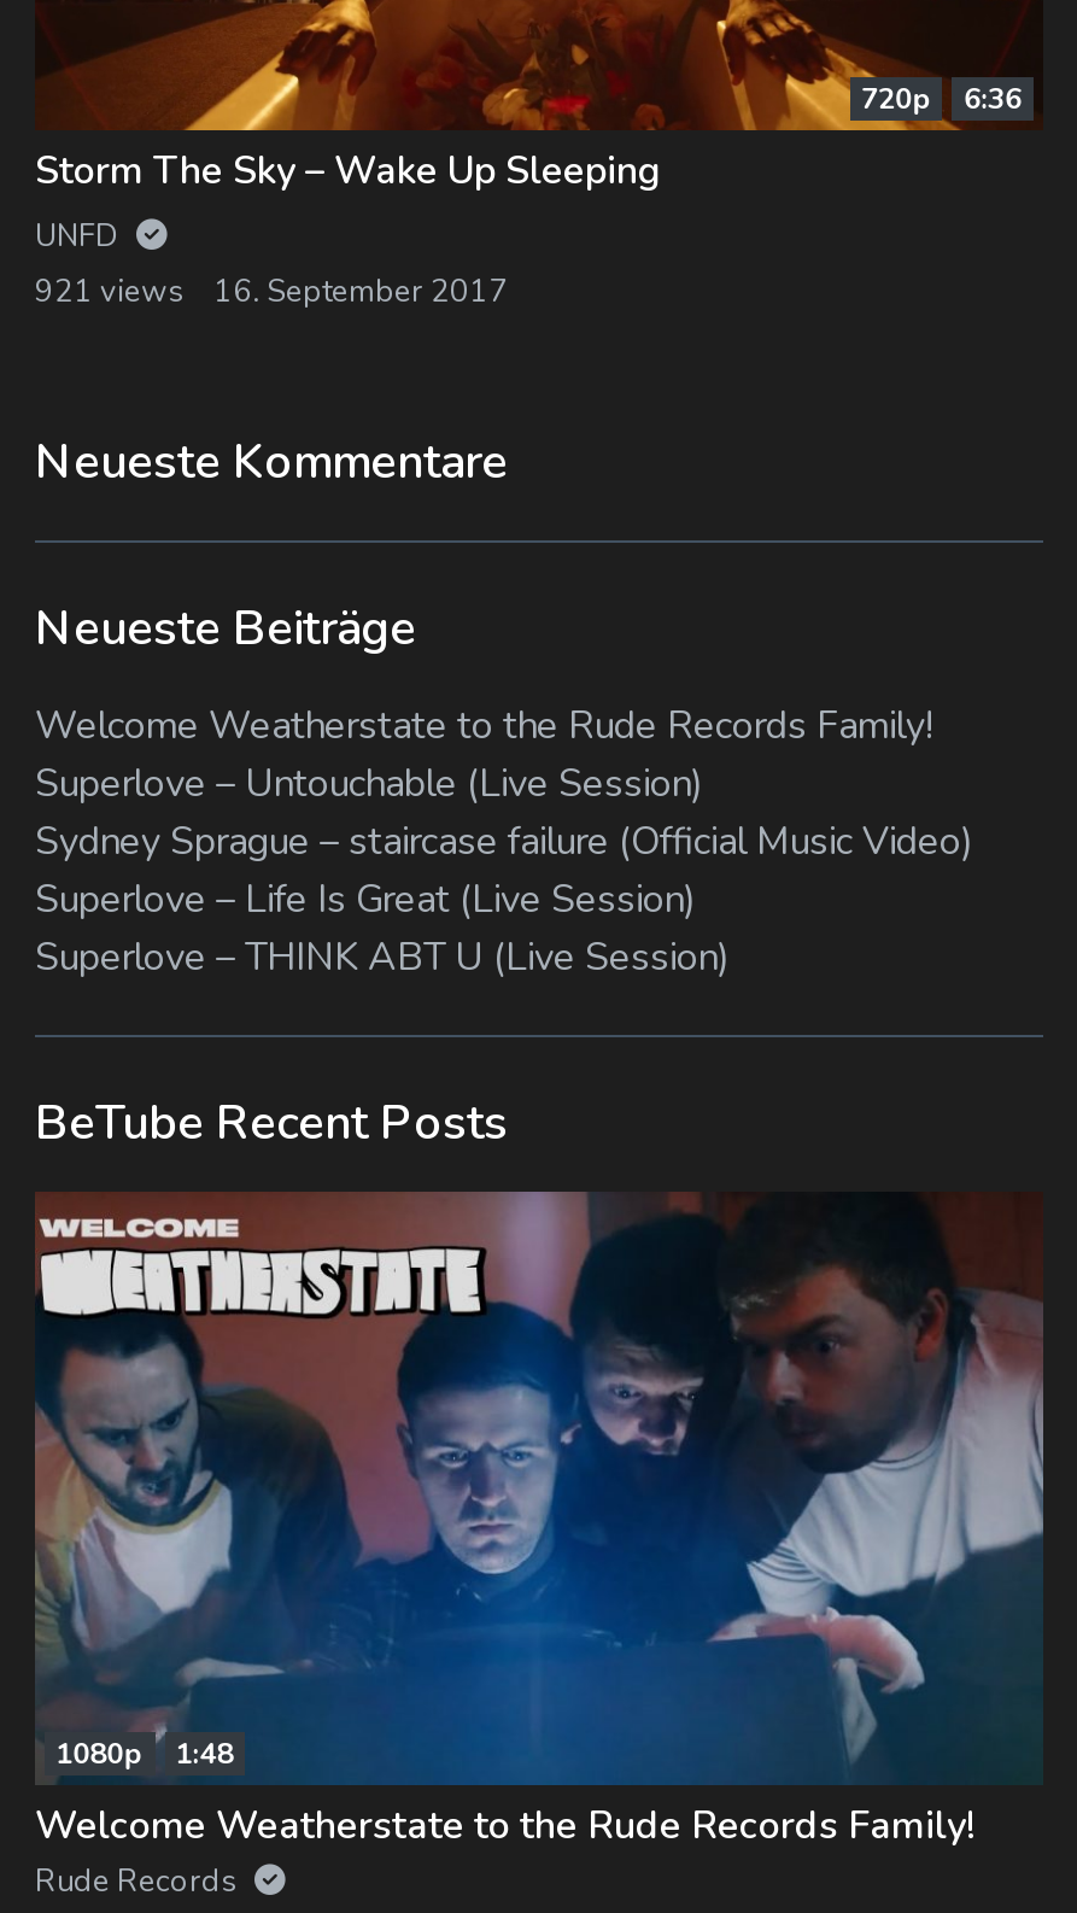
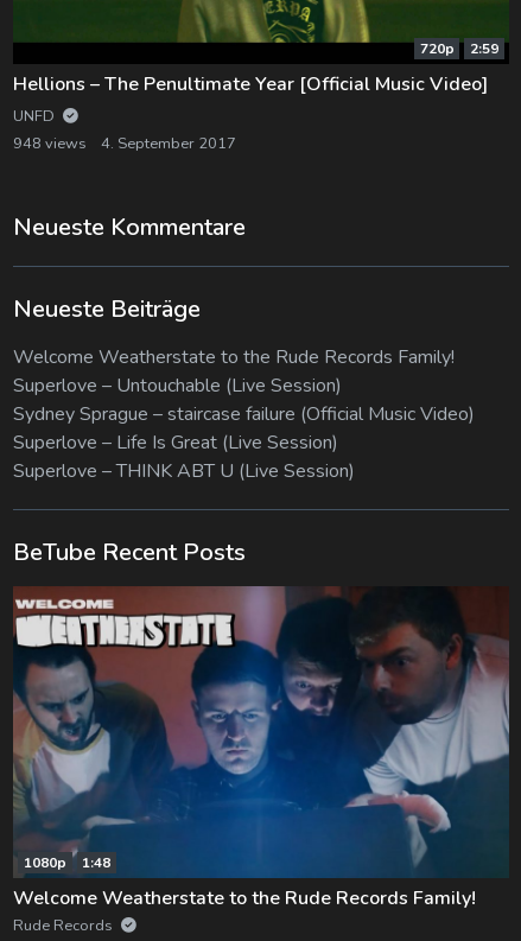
[861,79,1022,118] 720p 6:36 -> [420,39,499,58] 720p 2:59
[35,144,662,197] Storm The Sky – Wake Up Sleeping -> [13,71,488,97] Hellions – The Penultimate Year [Official Music Video]
[35,270,185,313] 921 views -> [13,133,87,154] 948 views
[213,270,508,313] 16. September 2017 -> [101,133,236,154] 4. September 2017

